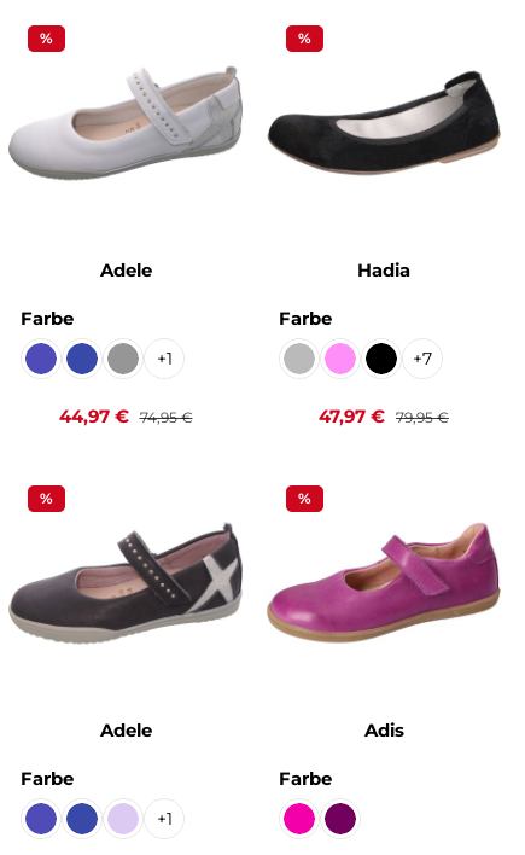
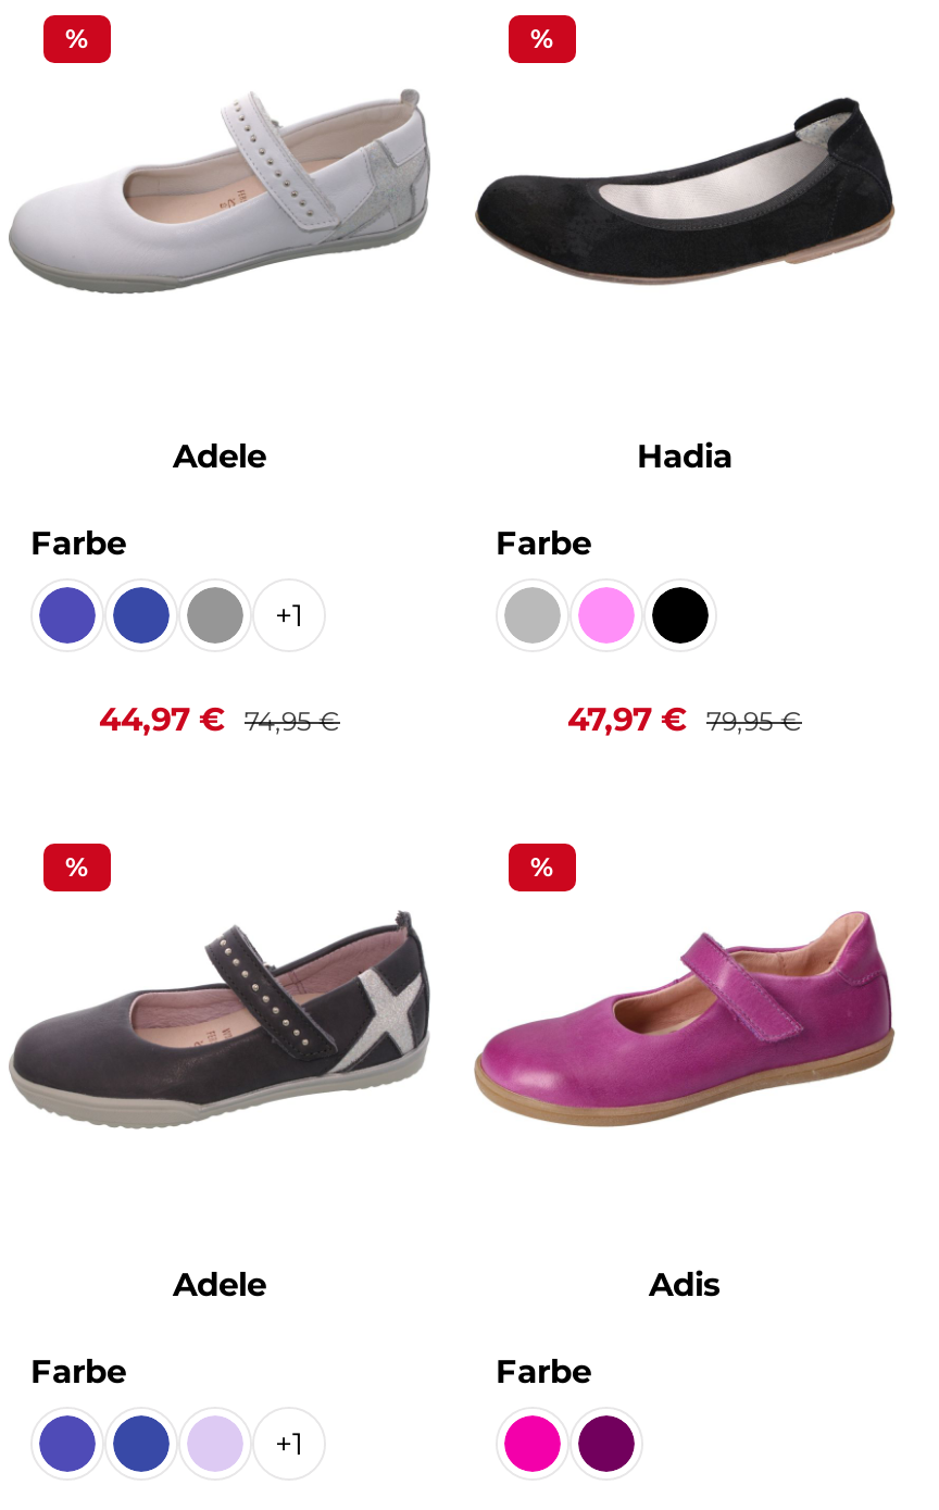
[413,348,432,370] +7 -> none

